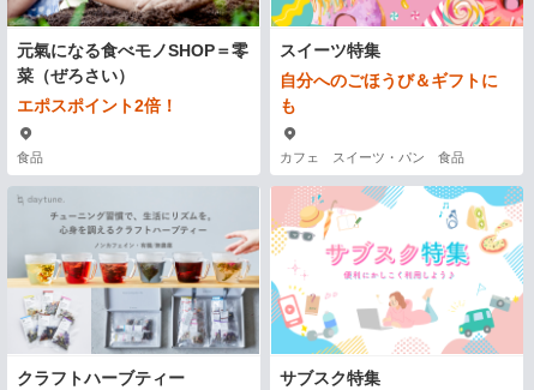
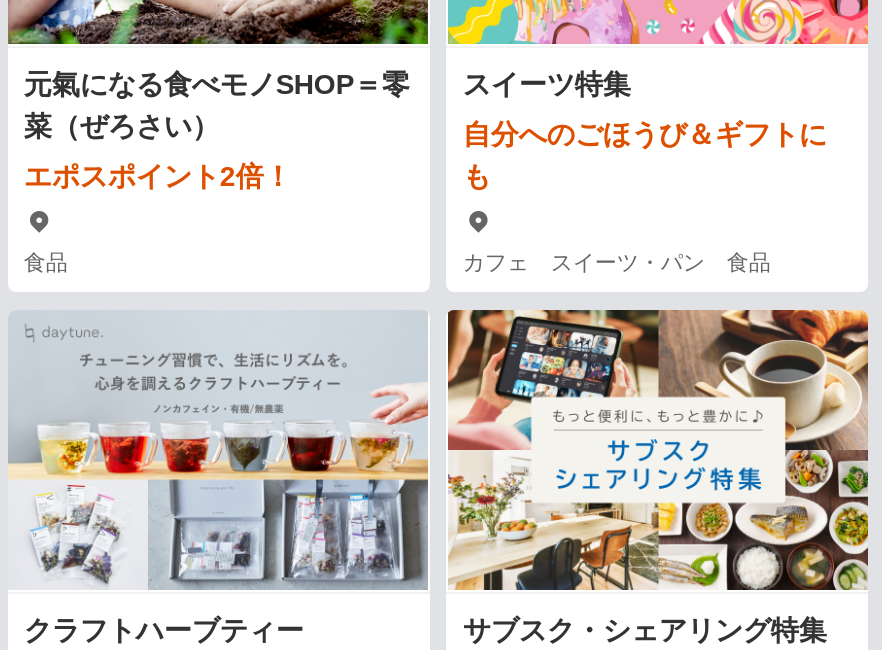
[270,185,523,387] [image] | サブスク特集 -> [446,308,870,645] [image] | サブスク・シェアリング特集

